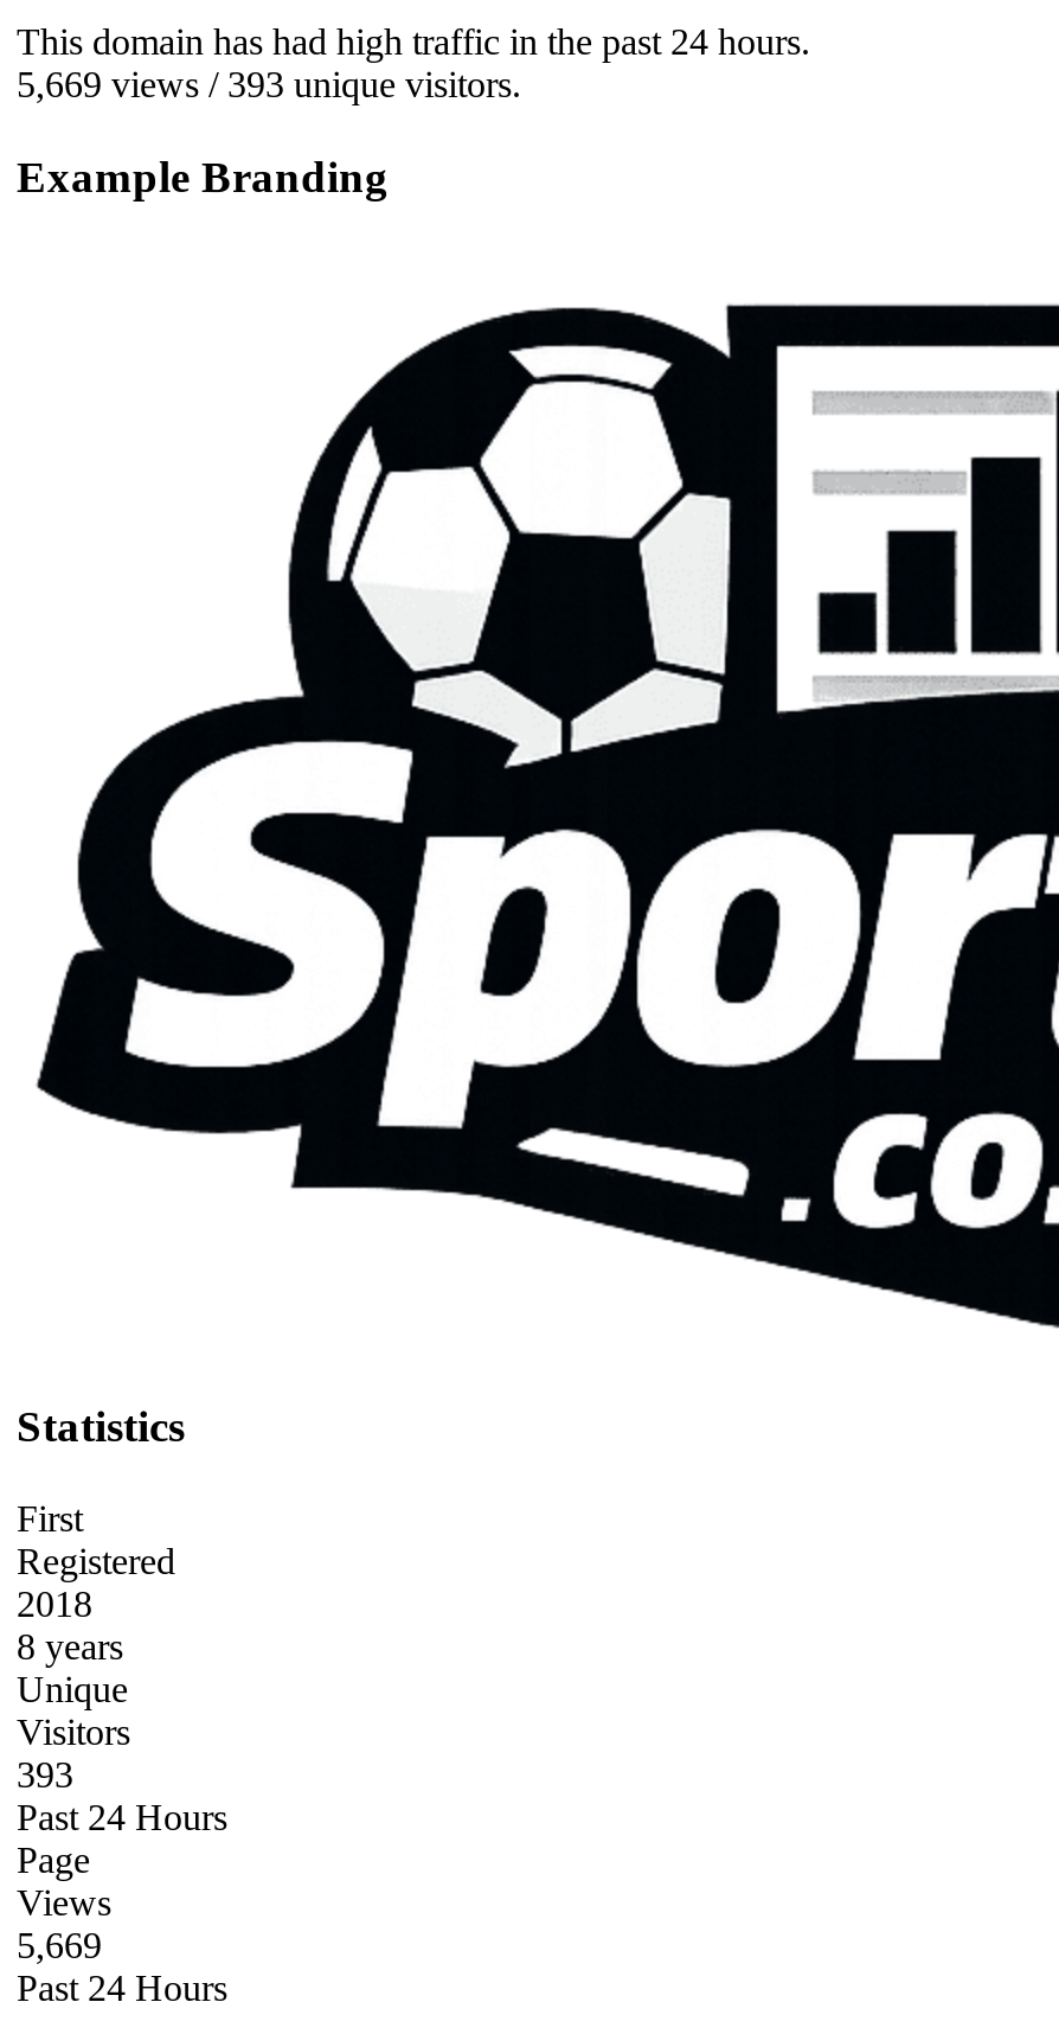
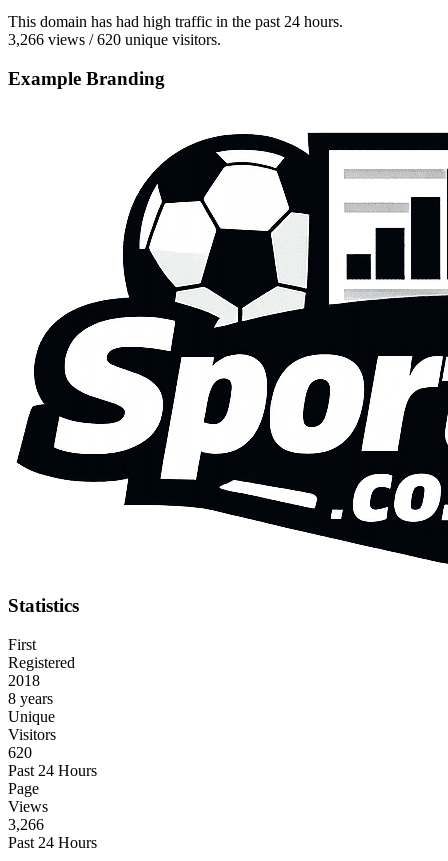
[17,65,521,105] 5,669 views / 393 unique visitors. -> [8,31,221,48] 3,266 views / 620 unique visitors.
[17,1755,73,1795] 393 -> [8,744,32,761] 620
[17,1925,102,1966] 5,669 -> [8,816,44,833] 3,266

